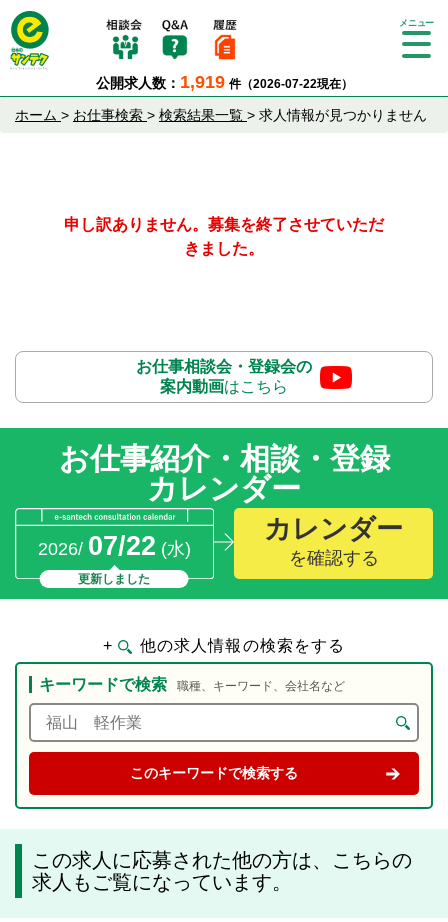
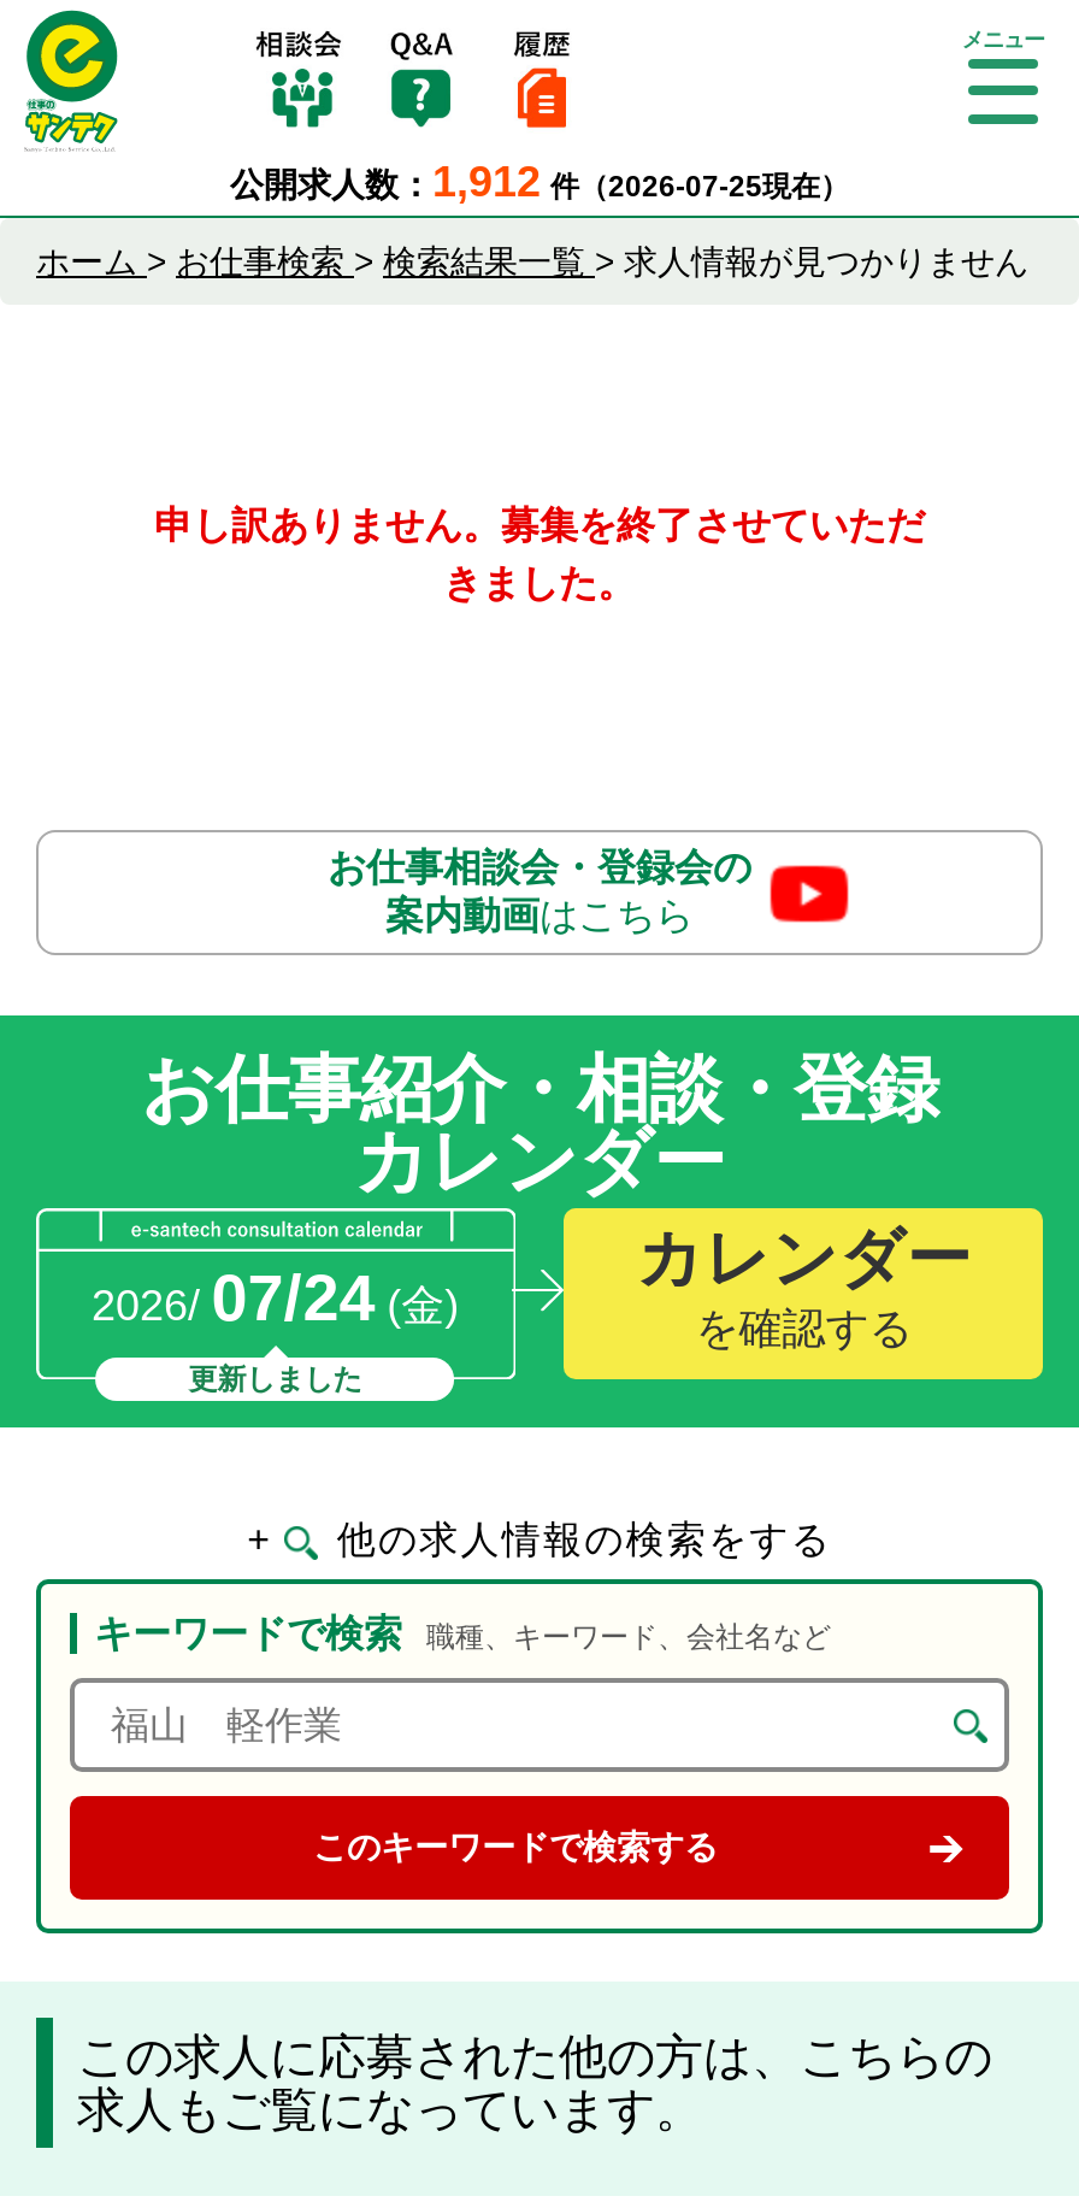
[95,72,352,92] 公開求人数：1,919 件（2026-07-22現在） -> [230,158,849,206] 公開求人数：1,912 件（2026-07-25現在）
[38,531,191,561] 2026/ 07/22 (水) -> [92,1264,459,1336] 2026/ 07/24 (金)

